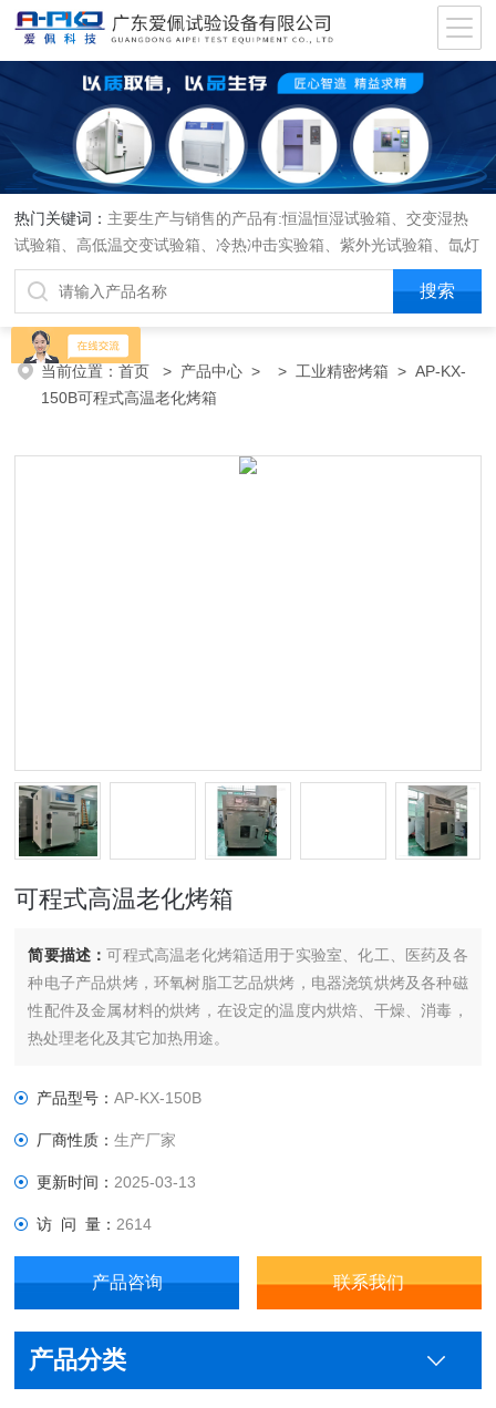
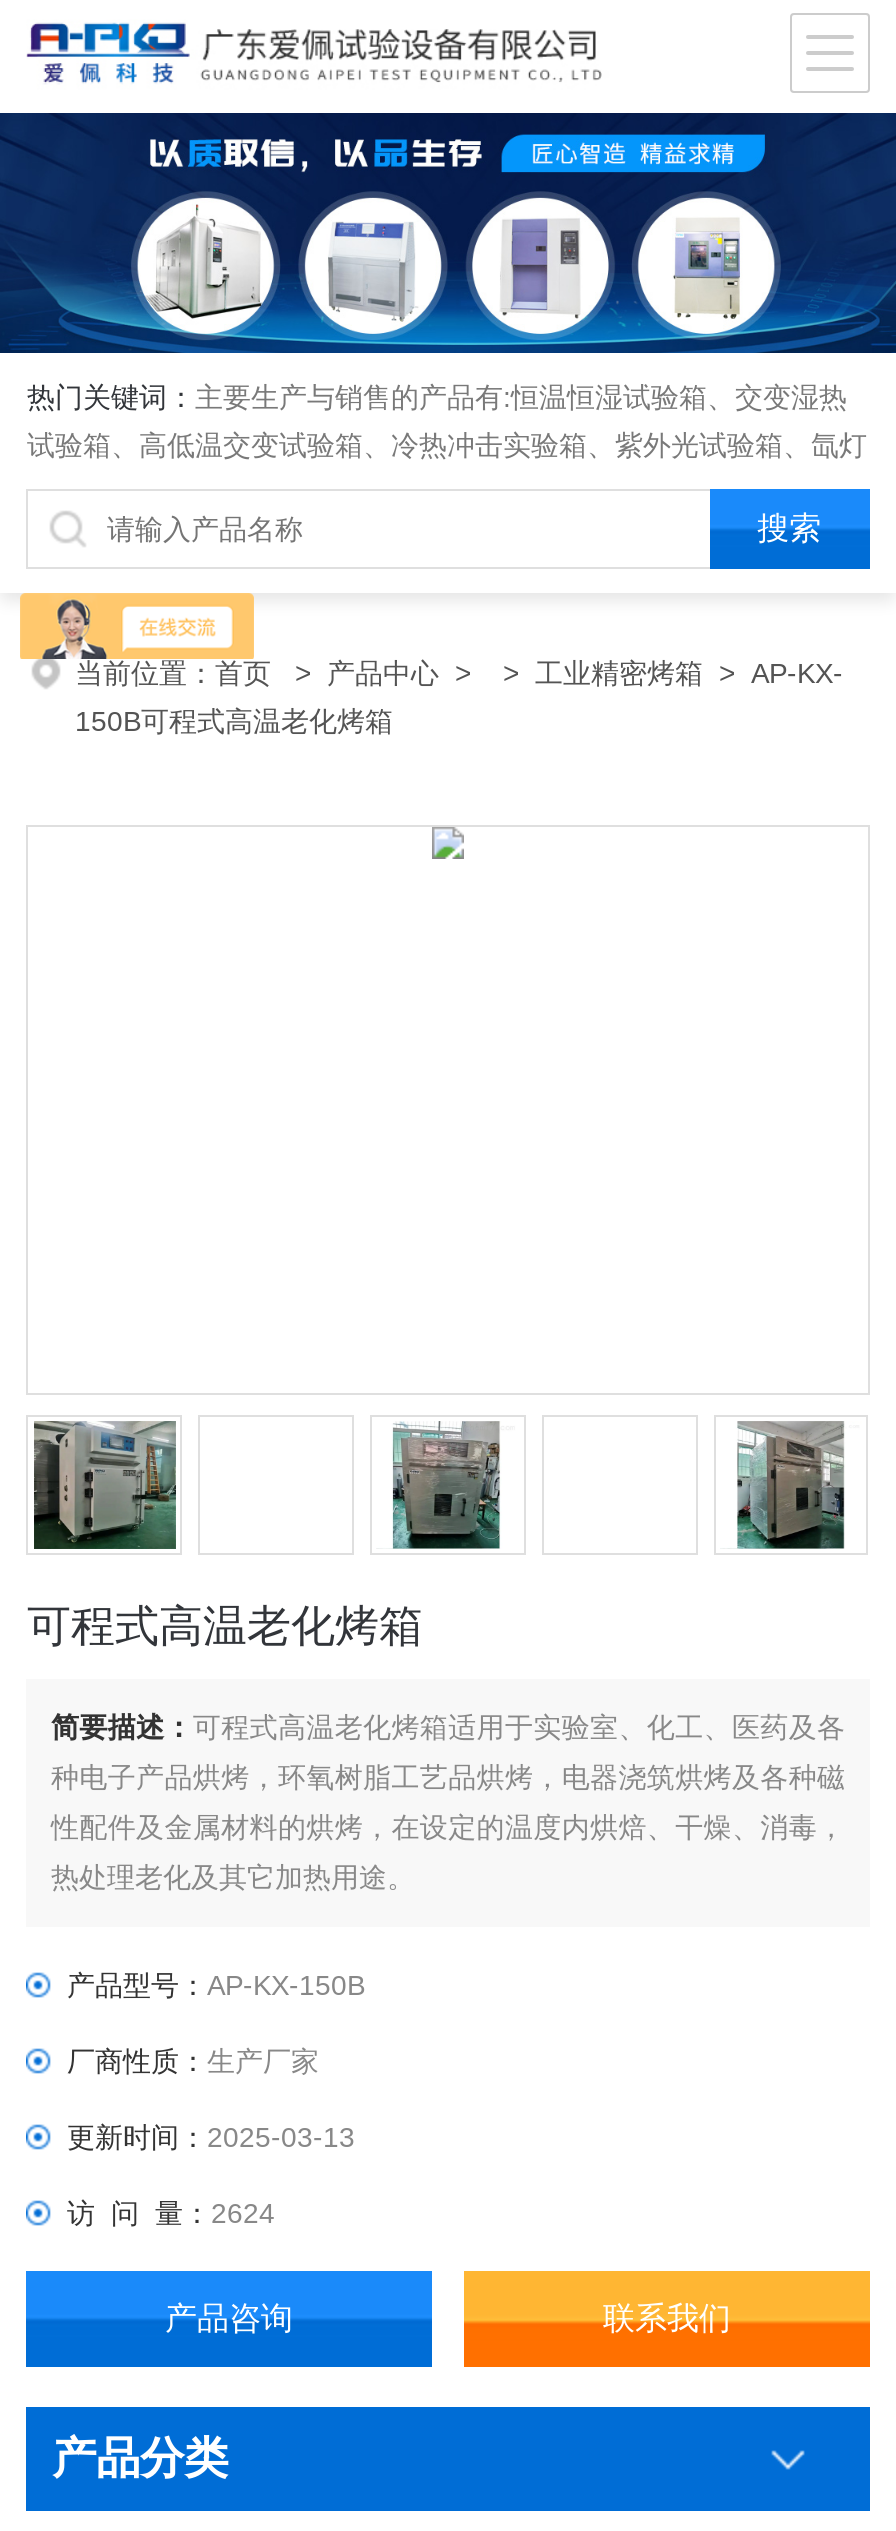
[37,1215,152,1233] 访 问 量：2614 -> [67,2197,275,2229] 访 问 量：2624

